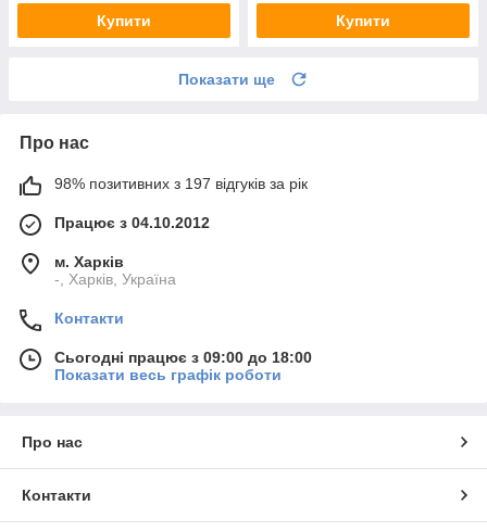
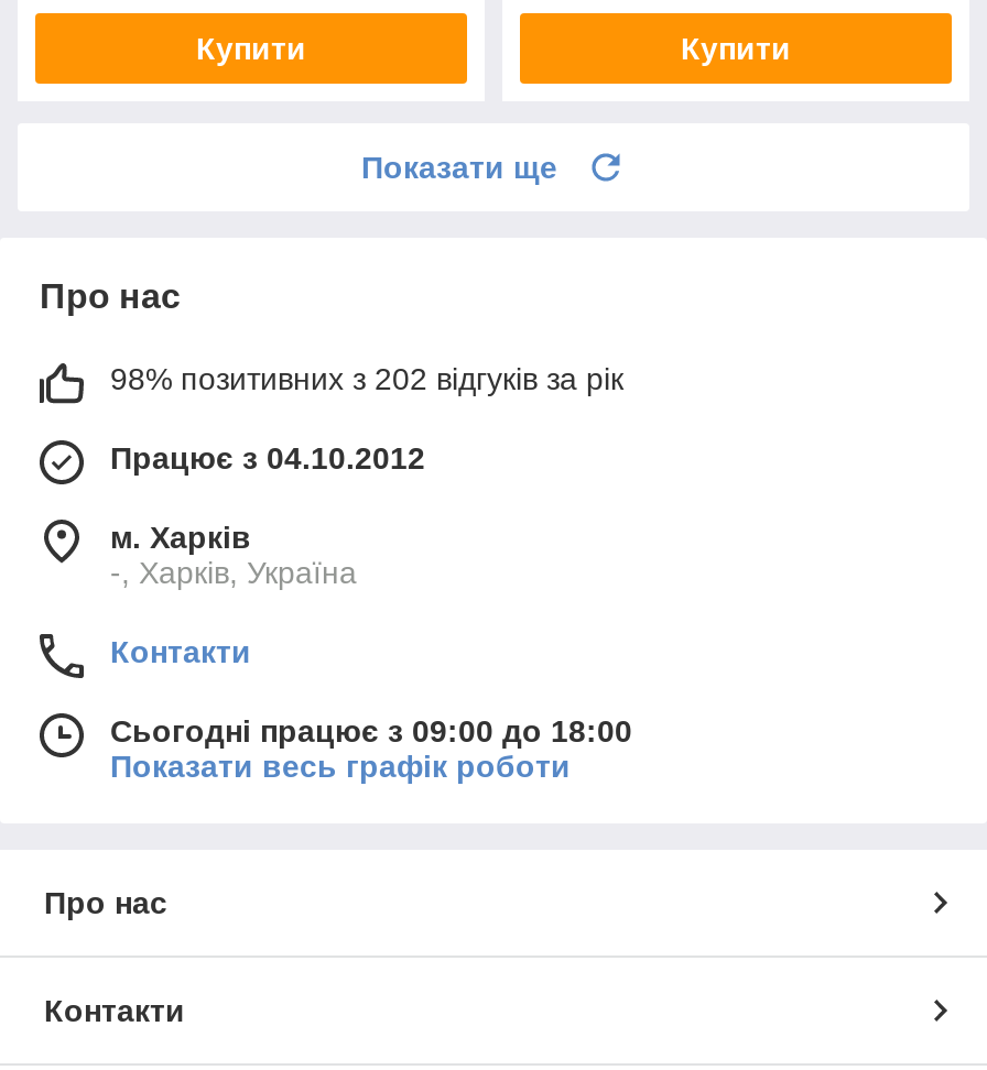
[54,175,308,192] 98% позитивних з 197 відгуків за рік -> [110,361,623,396] 98% позитивних з 202 відгуків за рік

